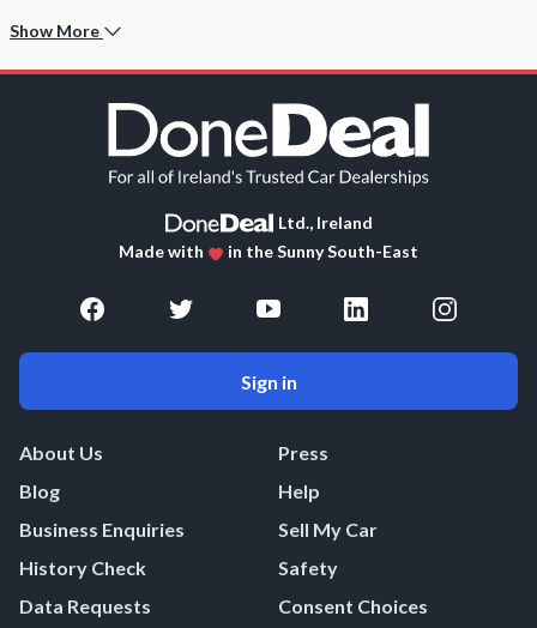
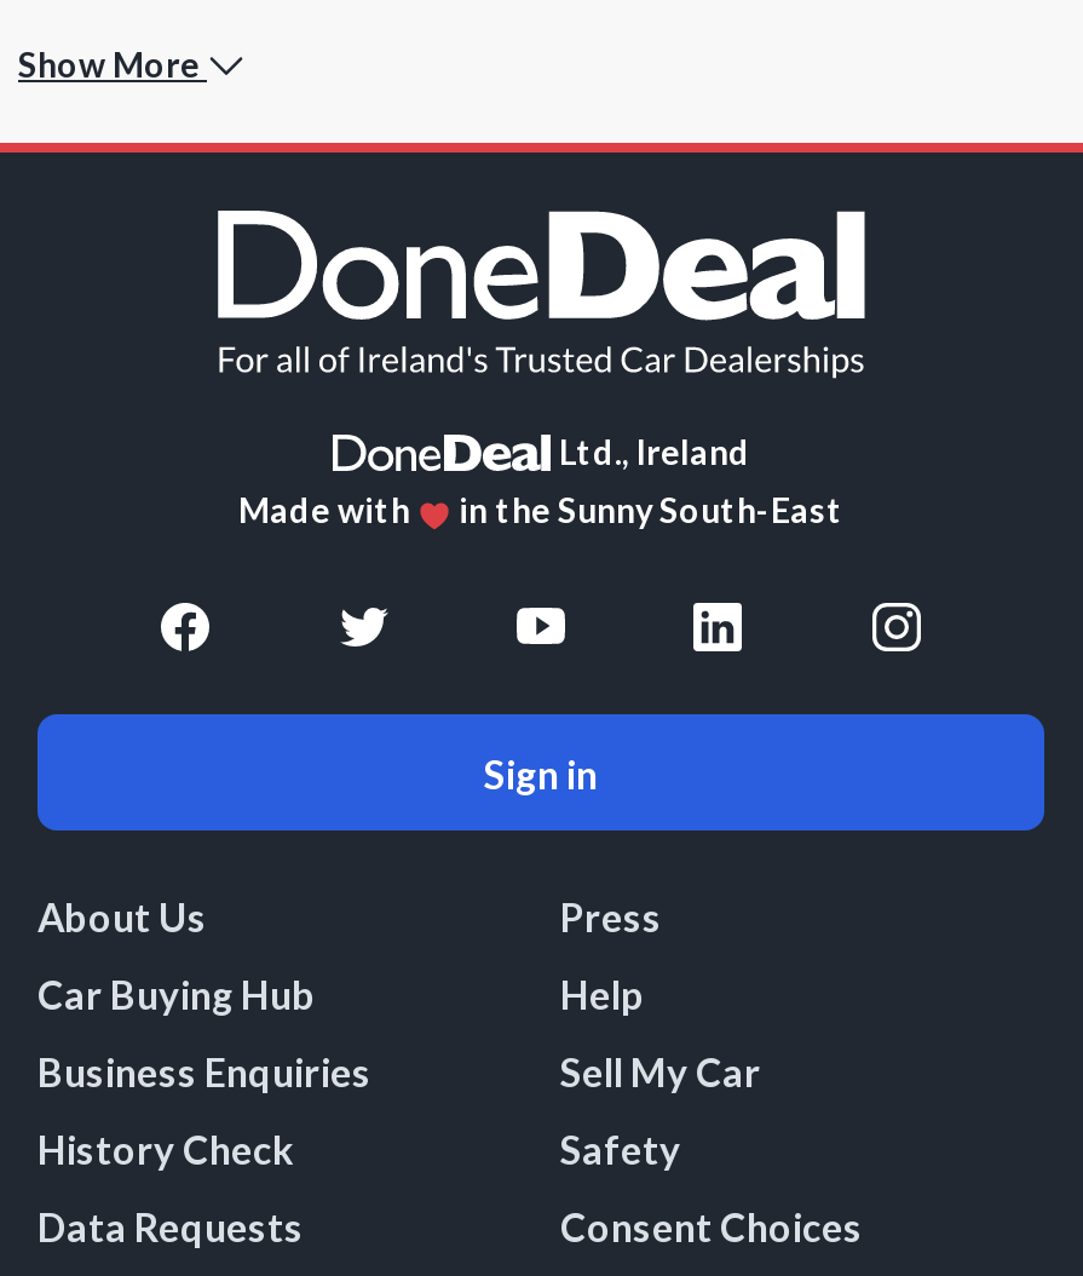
[19,480,60,503] Blog -> [38,972,316,1018] Car Buying Hub

